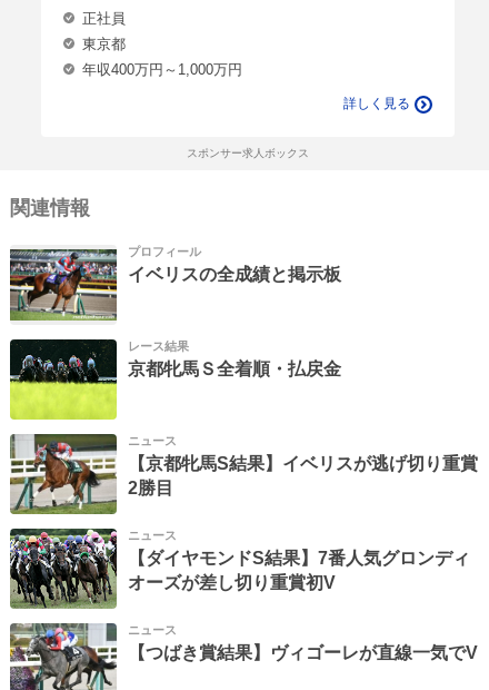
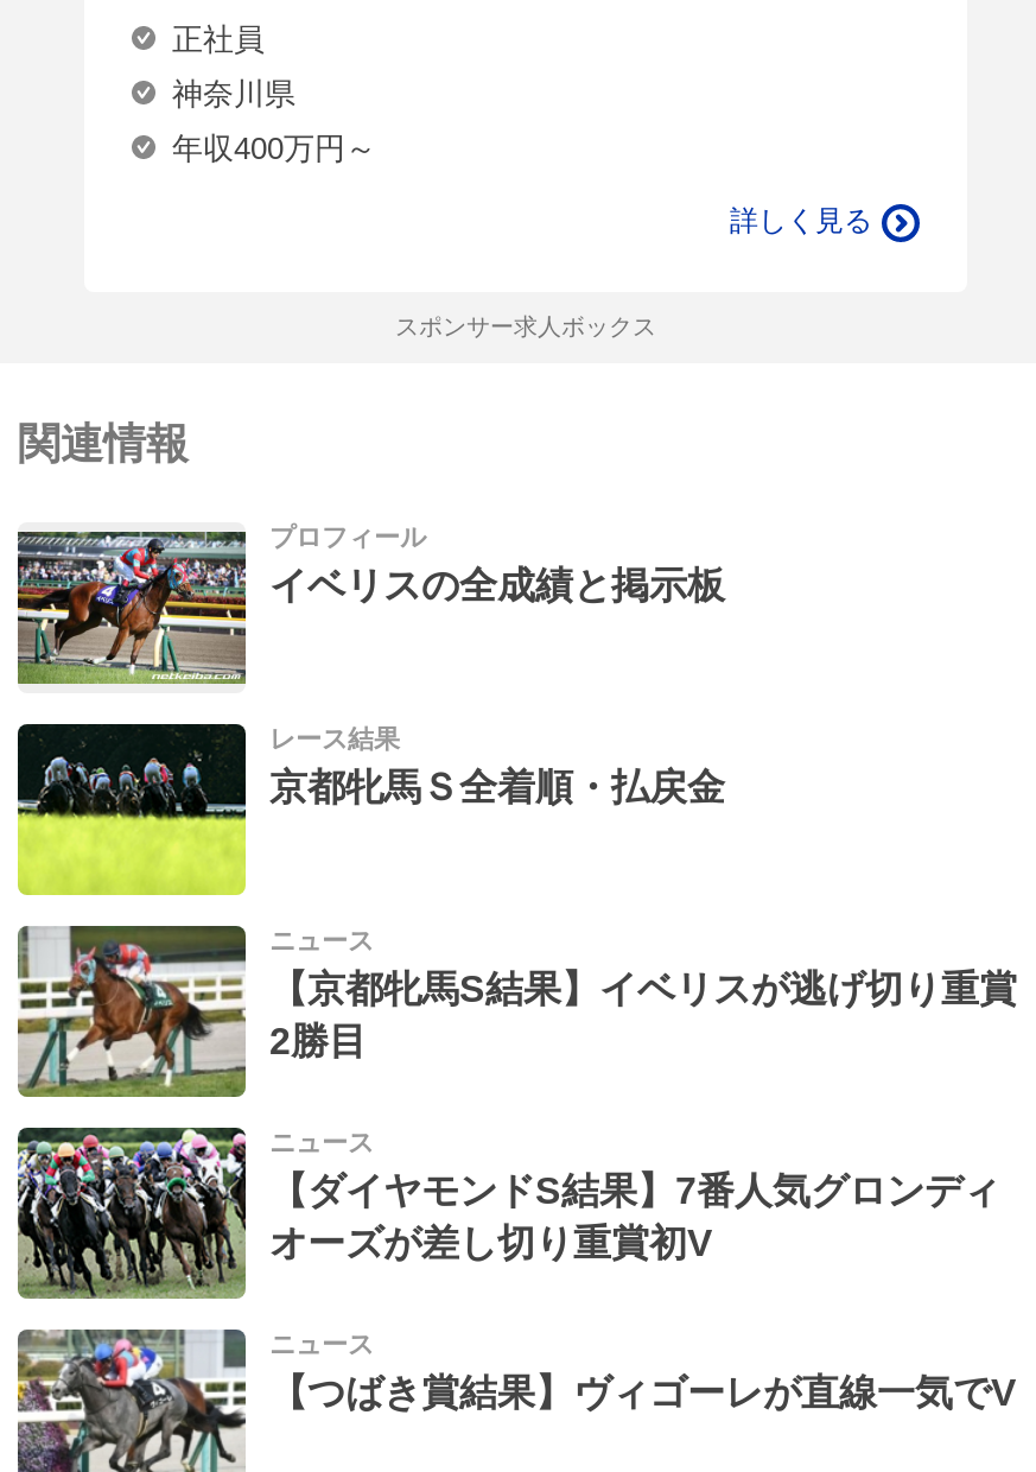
[82,35,126,52] 東京都 -> [172,75,295,111] 神奈川県
[82,61,242,77] 年収400万円～1,000万円 -> [172,130,376,165] 年収400万円～

